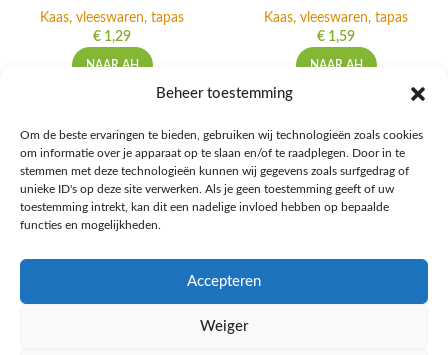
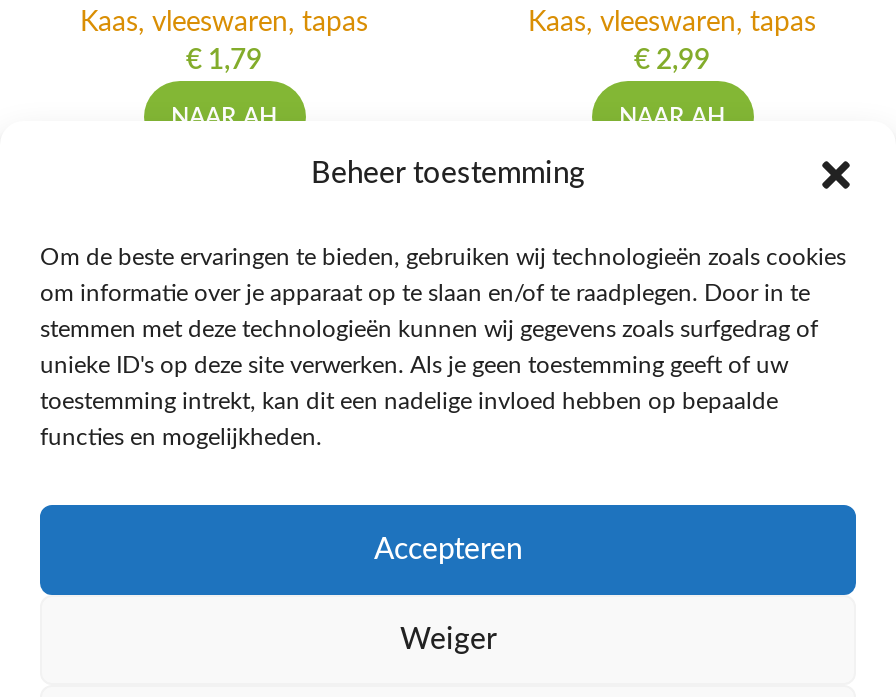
[93,30,131,44] €1,29 -> [186,47,262,75] €1,79
[317,30,355,44] €1,59 -> [634,47,710,75] €2,99

